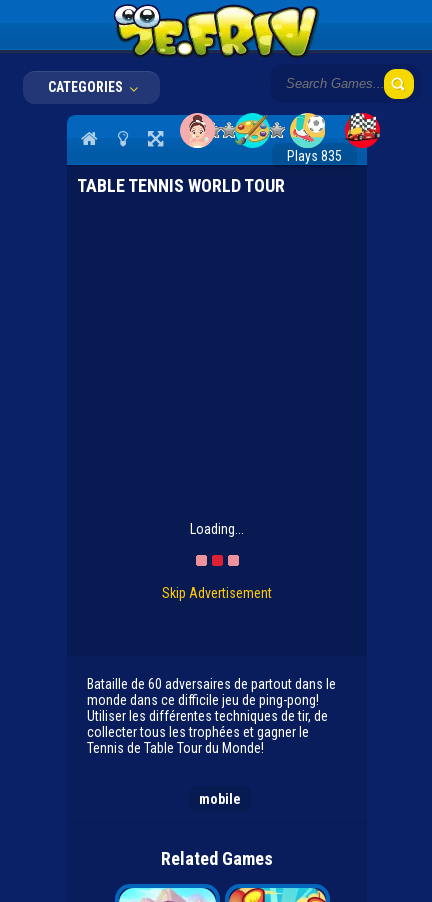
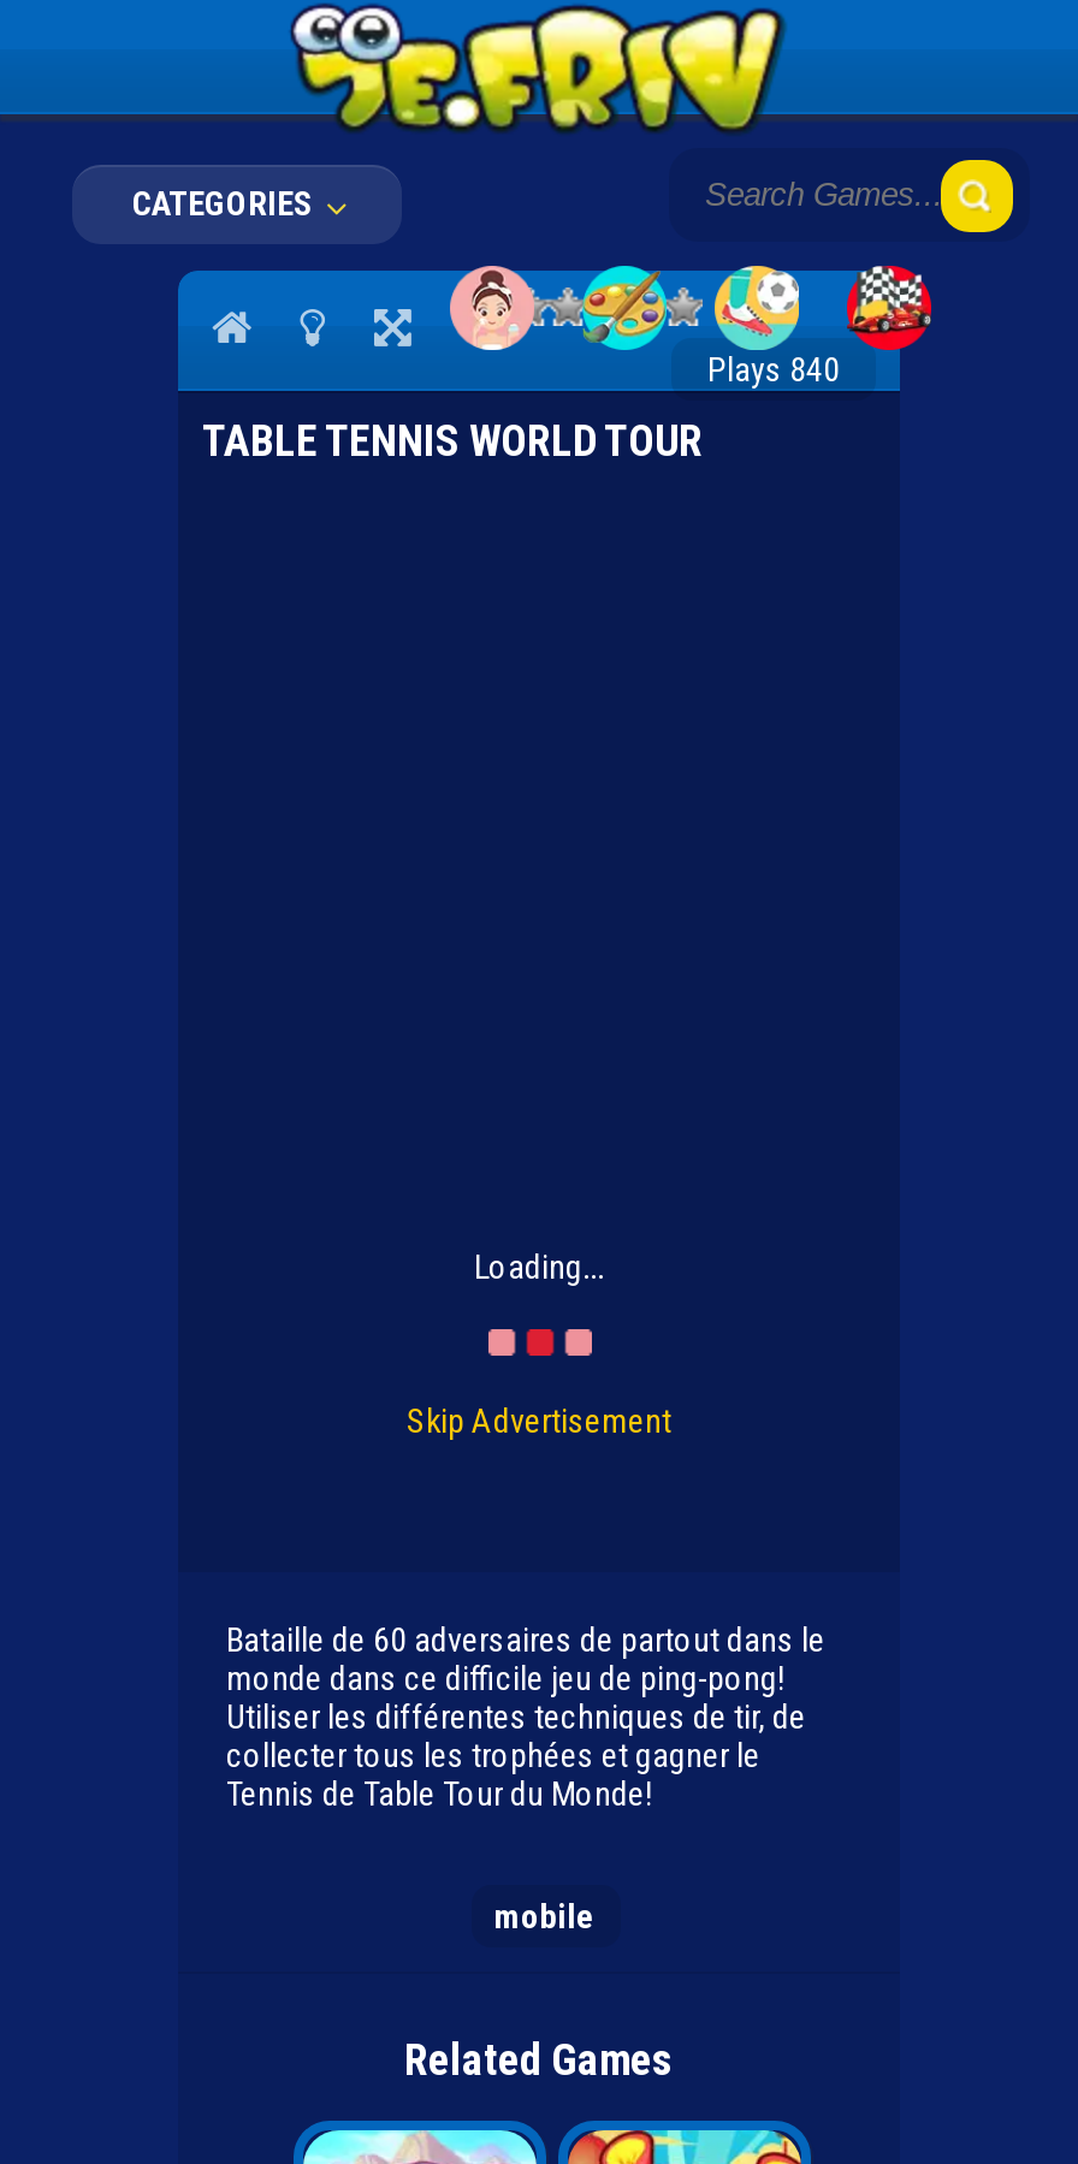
[287,148,342,164] Plays 835 -> [707,350,840,389] Plays 840

